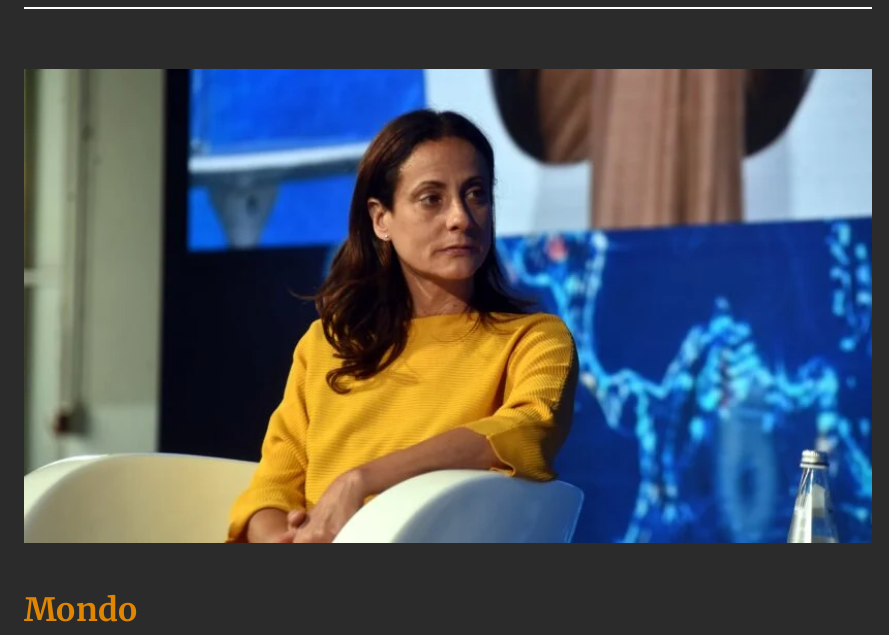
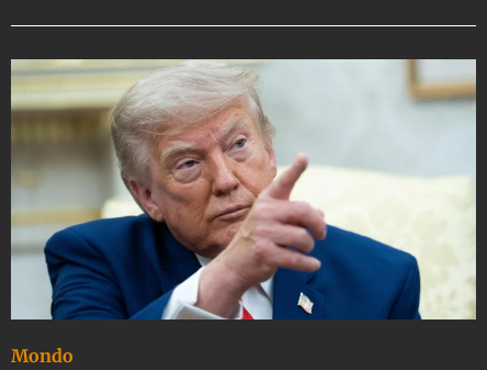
[24,67,874,545] [image] -> [10,58,477,321] [image]

